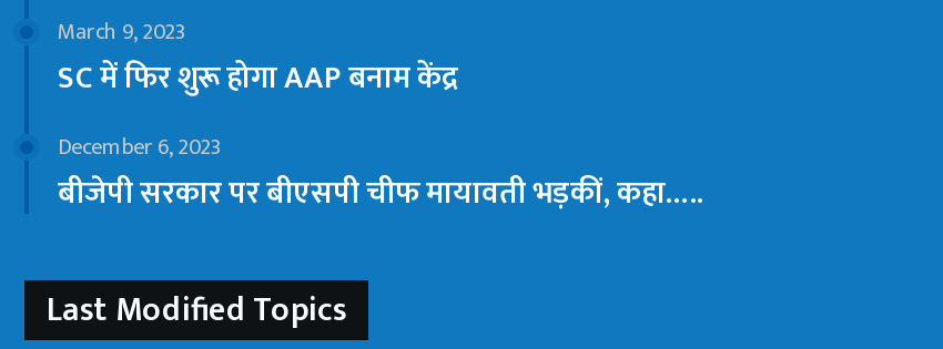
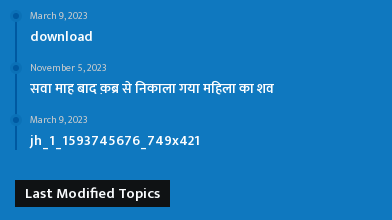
[58,51,703,217] SC में फिर शुरू होगा AAP बनाम केंद्र | December 6, 2023 | बीजेपी सरकार पर बीएसपी चीफ मायावती भड़कीं, कहा….. -> [30,25,274,152] download | November 5, 2023 | सवा माह बाद क़ब्र से निकाला गया महिला का शव | March 9, 2023 | jh_1_1593745676_749x421

